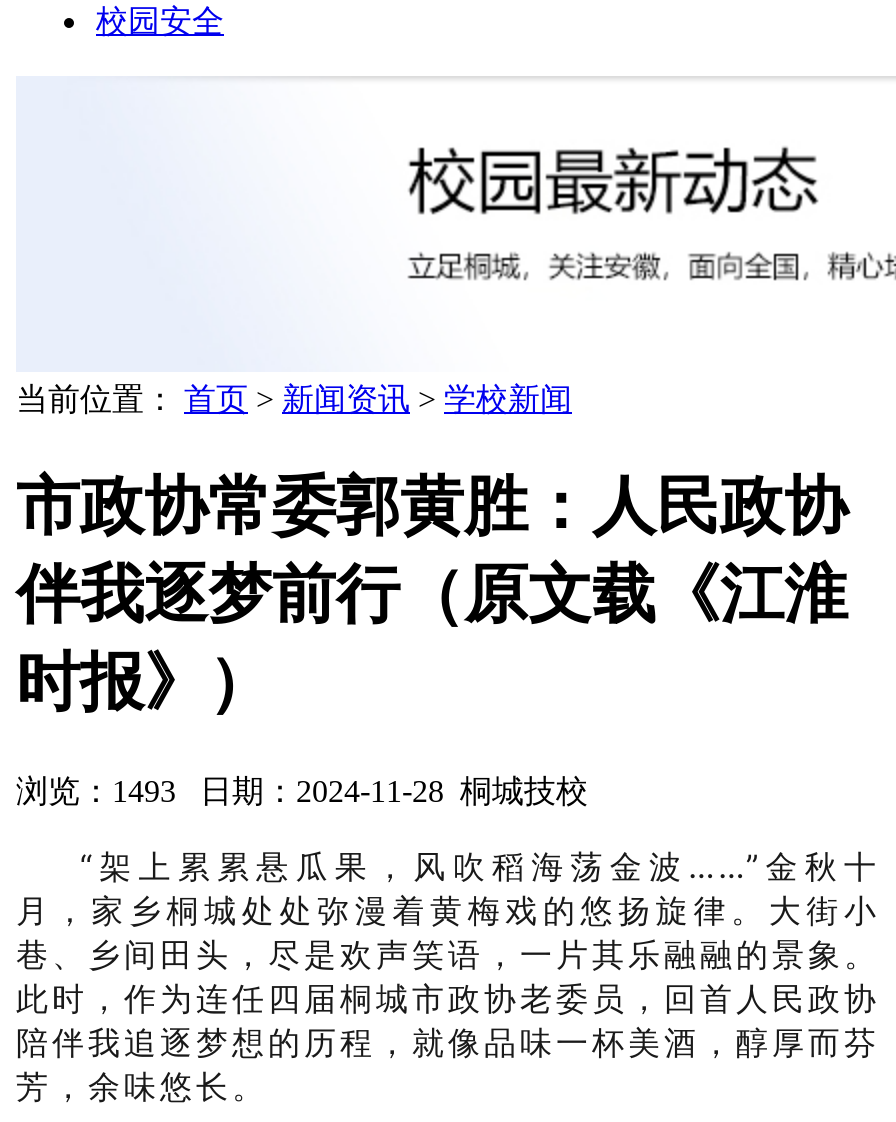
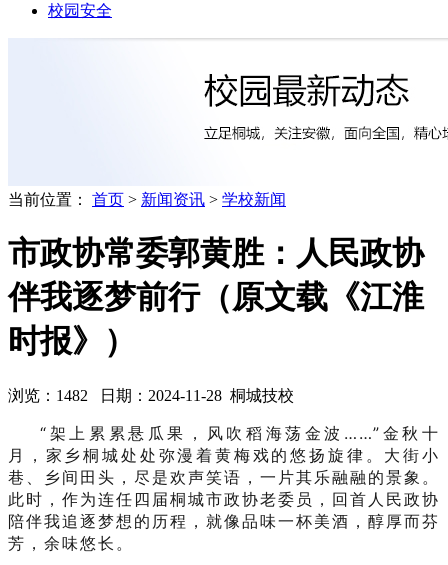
[16,774,588,808] 浏览：1493日期：2024-11-28桐城技校 -> [8,387,294,404] 浏览：1482日期：2024-11-28桐城技校

